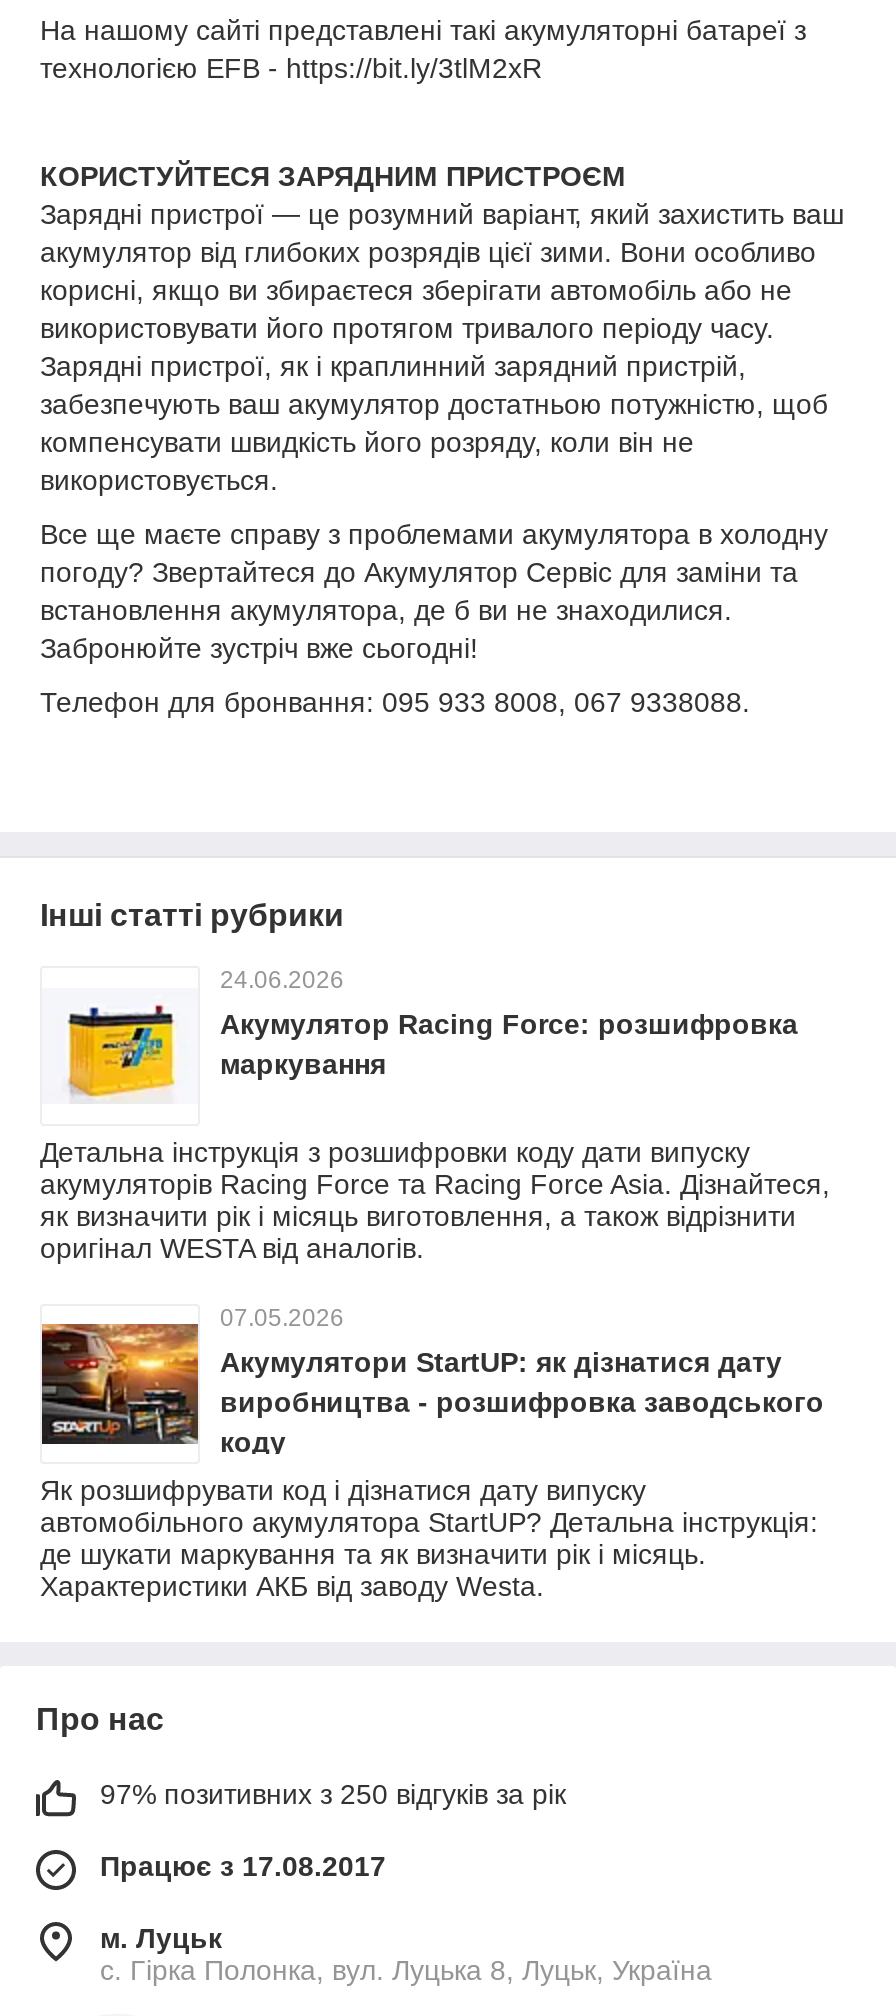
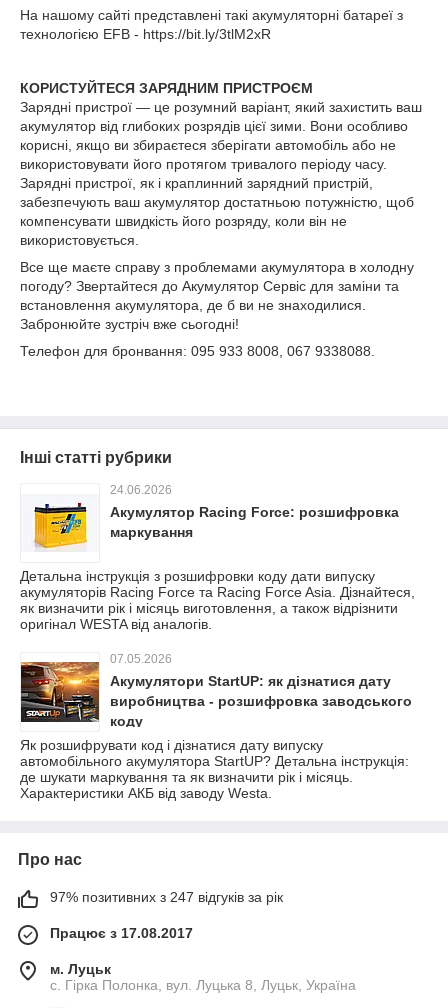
[100,1778,566,1810] 97% позитивних з 250 відгуків за рік -> [50,889,283,905] 97% позитивних з 247 відгуків за рік

